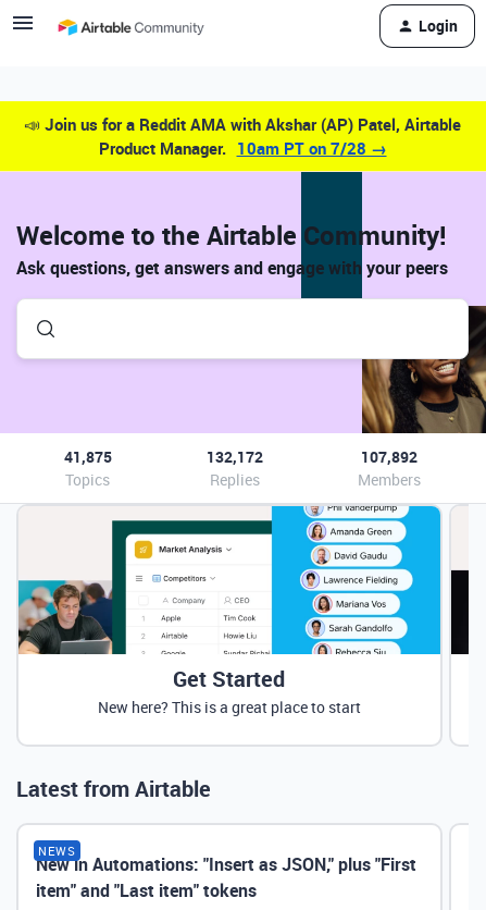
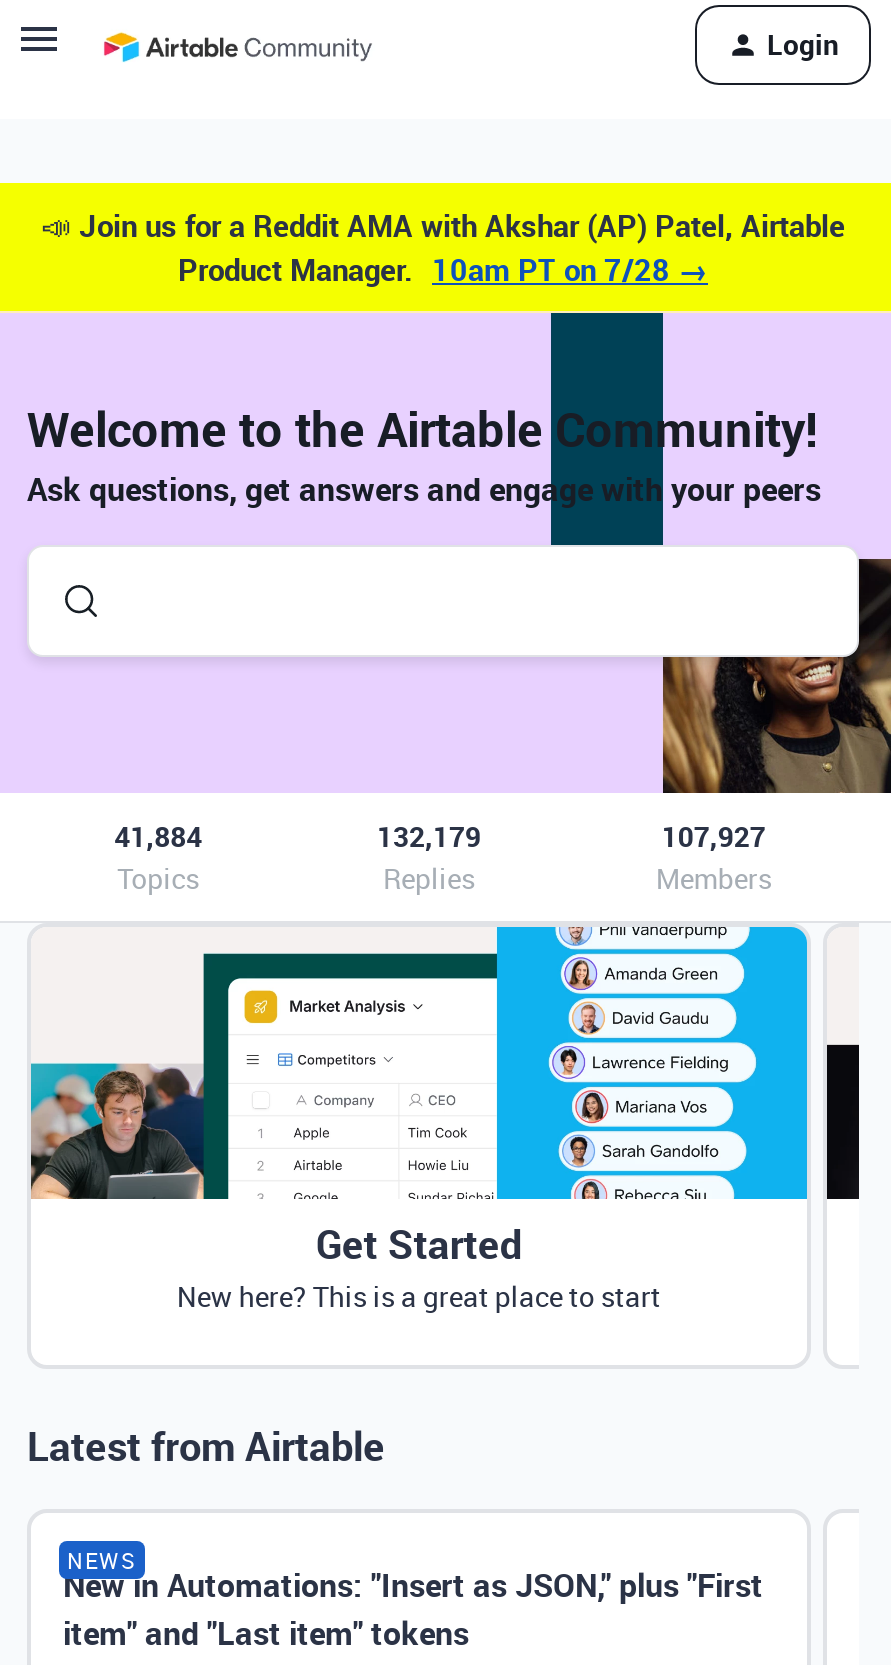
[64,446,112,467] 41,875 -> [114,817,202,855] 41,884
[207,446,263,467] 132,172 -> [377,817,481,855] 132,179
[361,446,418,467] 107,892 -> [662,817,766,855] 107,927

